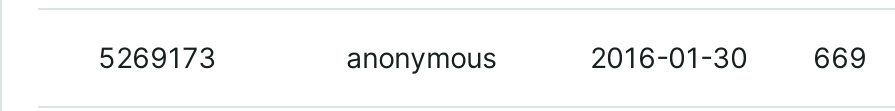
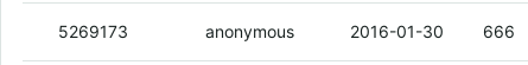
[813,40,867,74] 669 -> [482,21,514,41] 666

